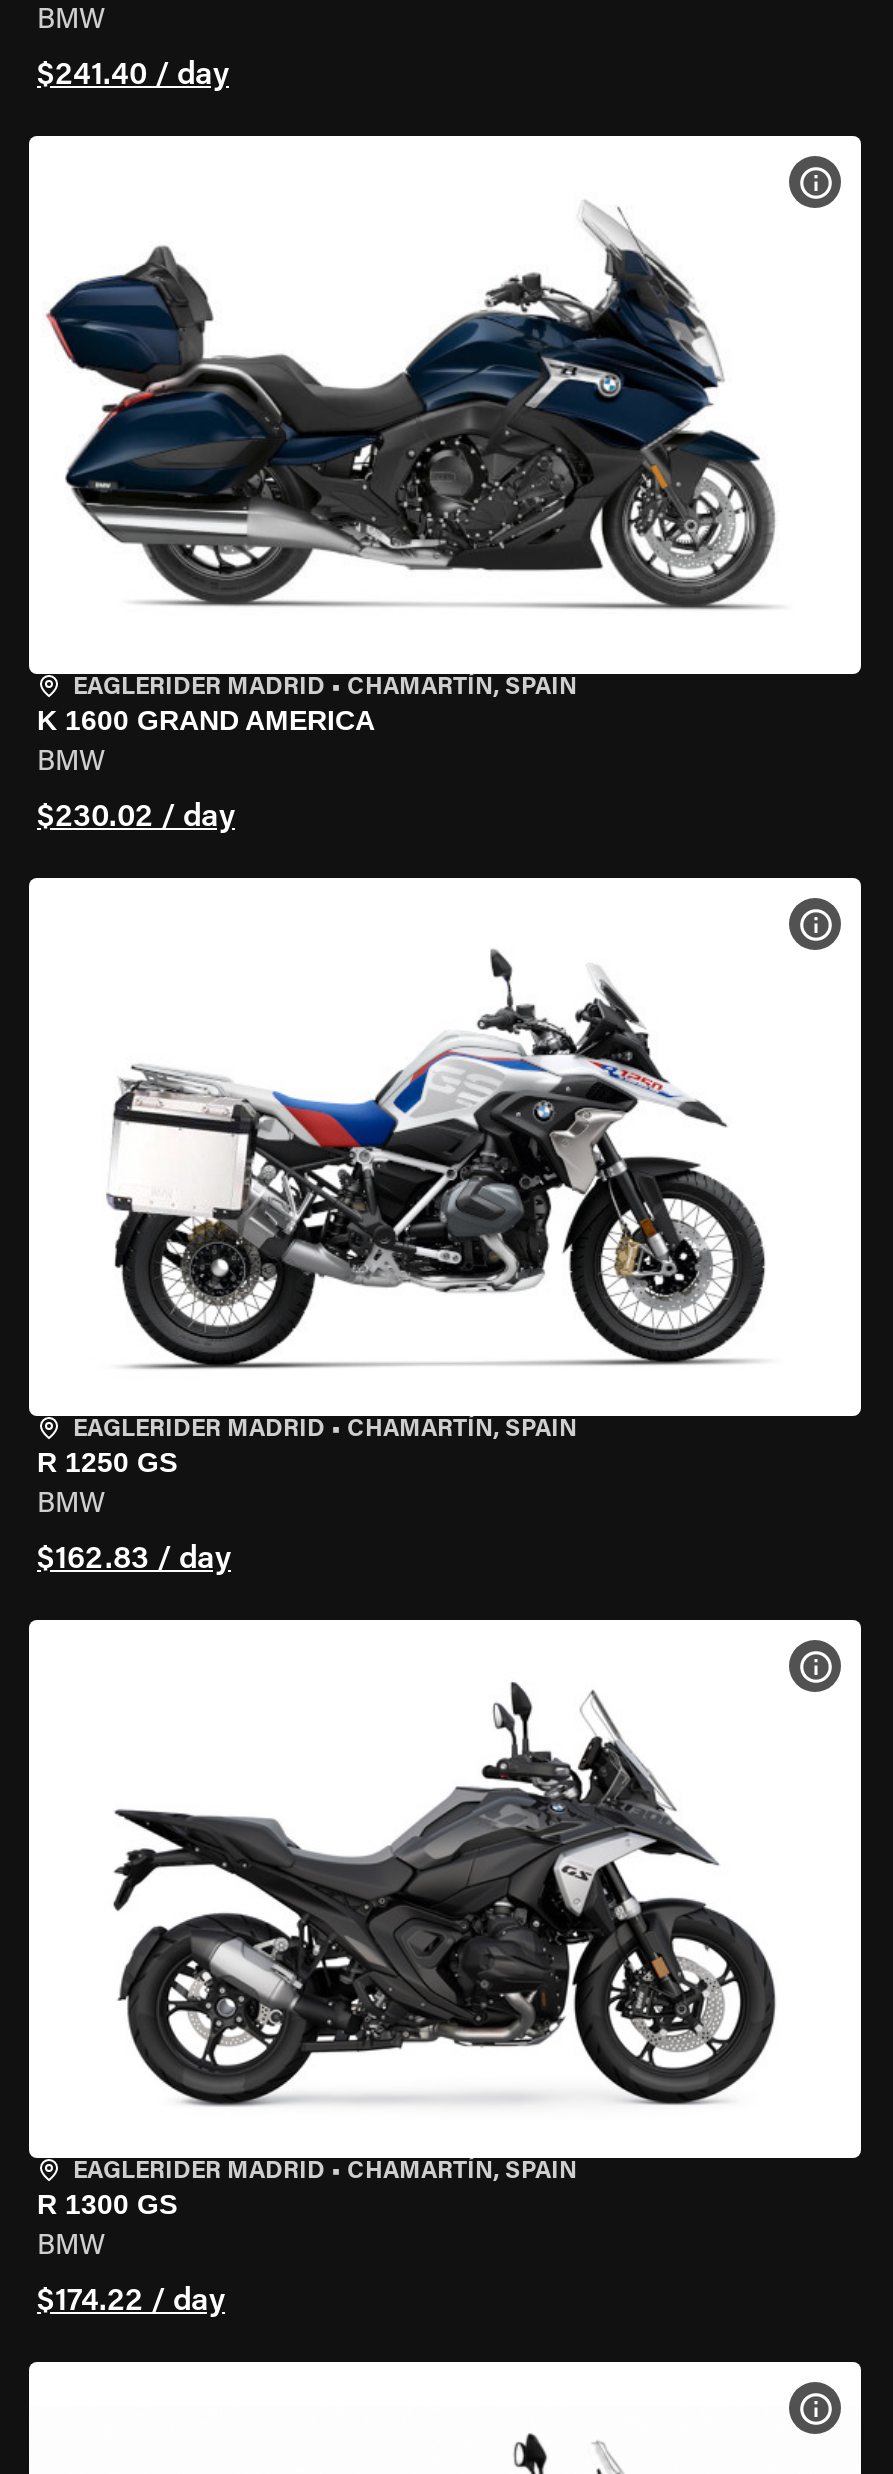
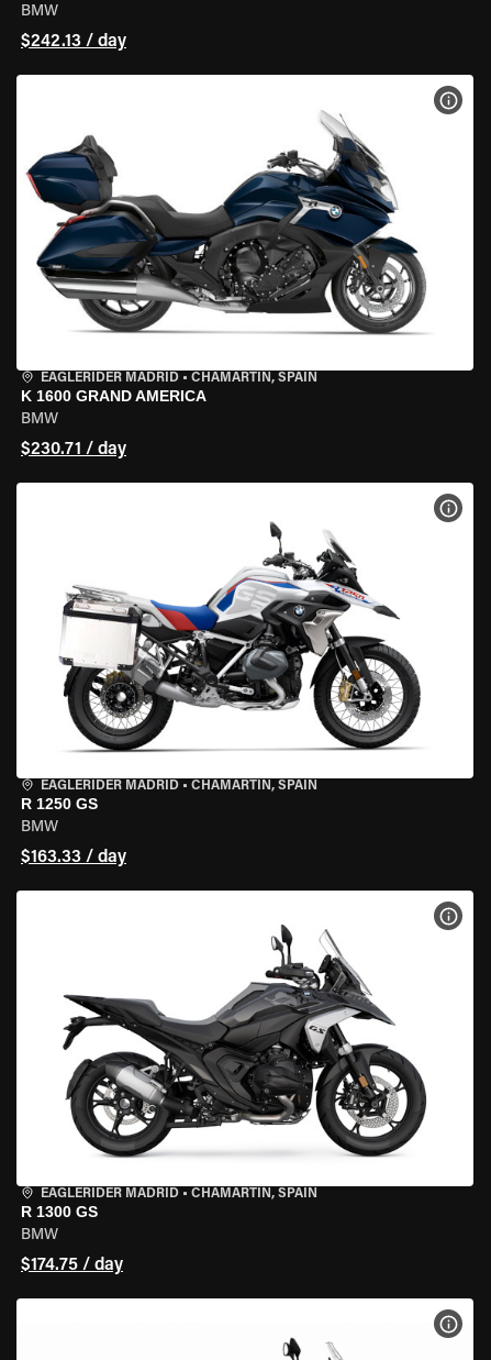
[37,60,229,92] $241.40 / day -> [21,33,126,51] $242.13 / day
[37,802,235,834] $230.02 / day -> [21,441,126,458] $230.71 / day
[37,1544,231,1576] $162.83 / day -> [21,849,126,866] $163.33 / day
[37,2286,225,2318] $174.22 / day -> [21,1257,123,1274] $174.75 / day

